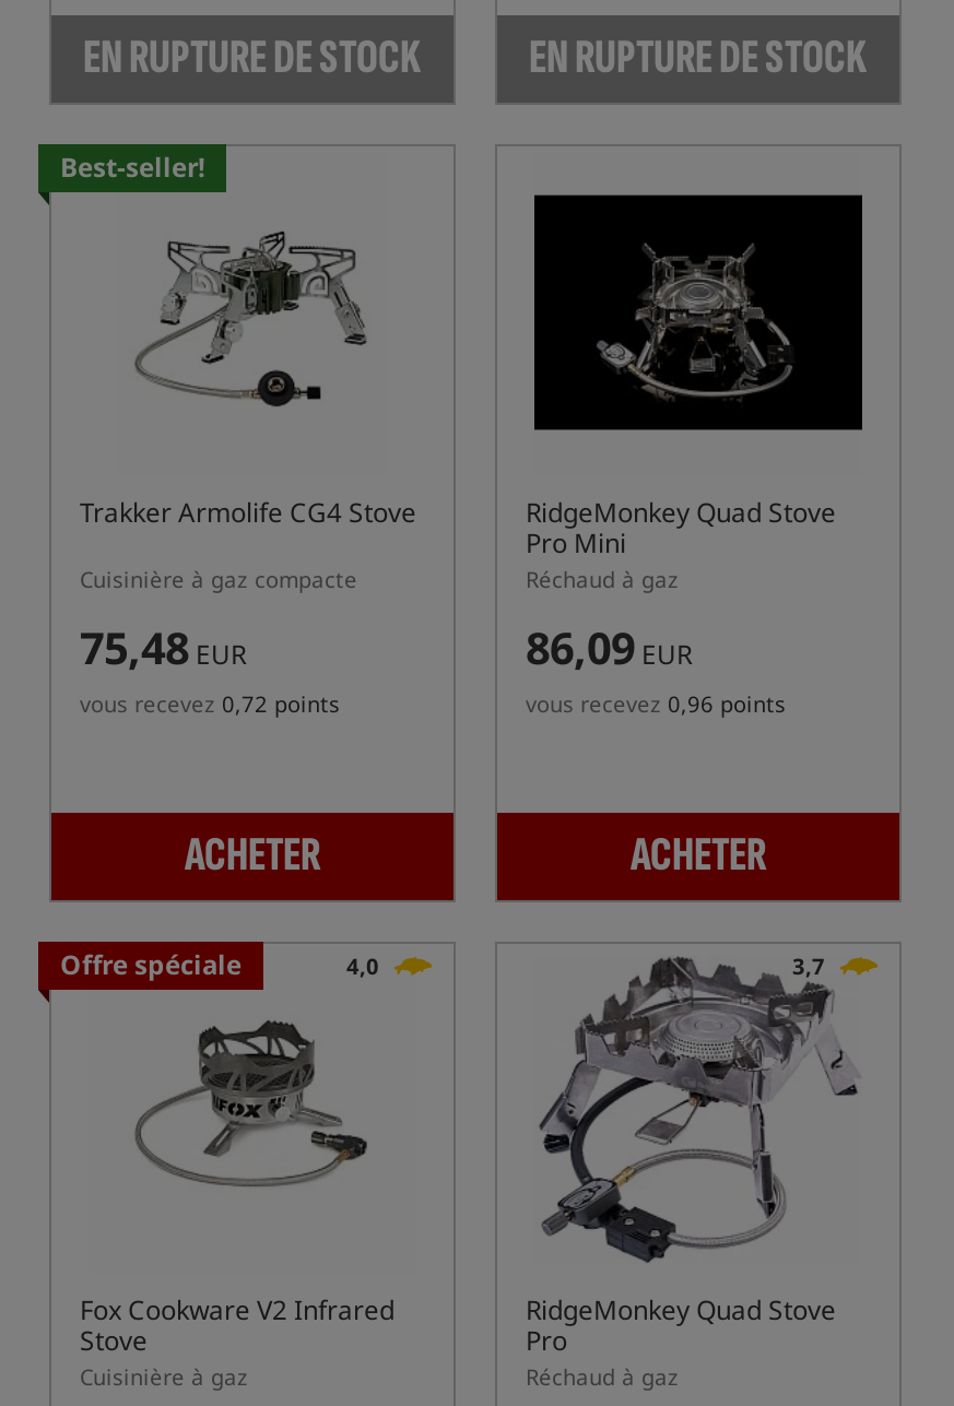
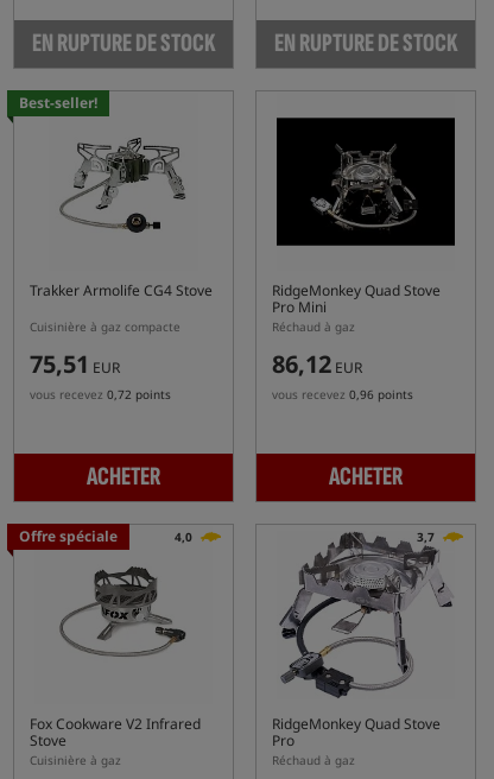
[80,618,246,677] 75,48EUR -> [30,348,120,380] 75,51EUR
[526,618,692,677] 86,09EUR -> [272,348,362,380] 86,12EUR

